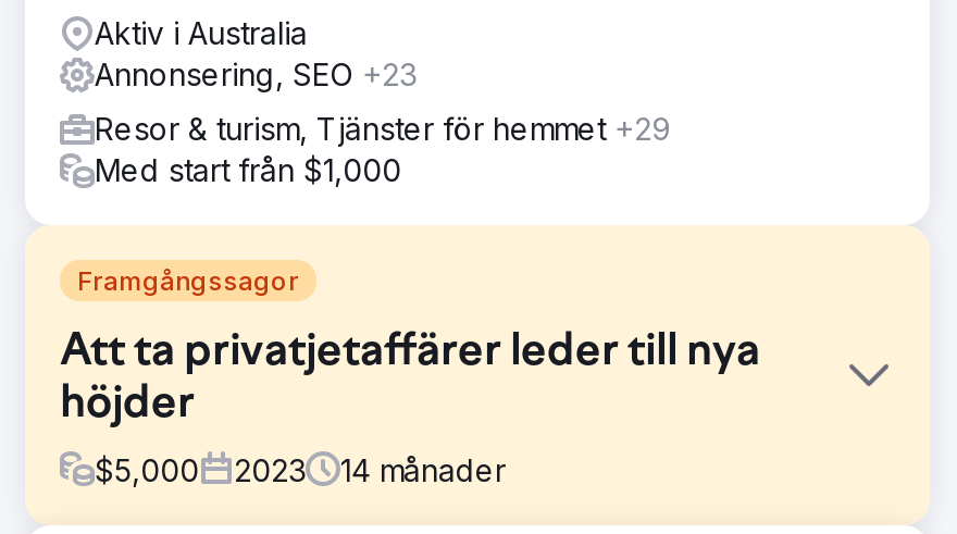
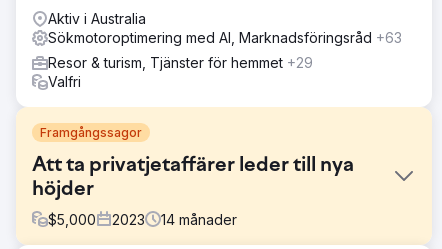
[95,55,417,92] Annonsering, SEO +23 -> [48,29,402,46] Sökmotoroptimering med AI, Marknadsföringsråd +63
[95,150,401,187] Med start från $1,000 -> [48,73,81,90] Valfri

